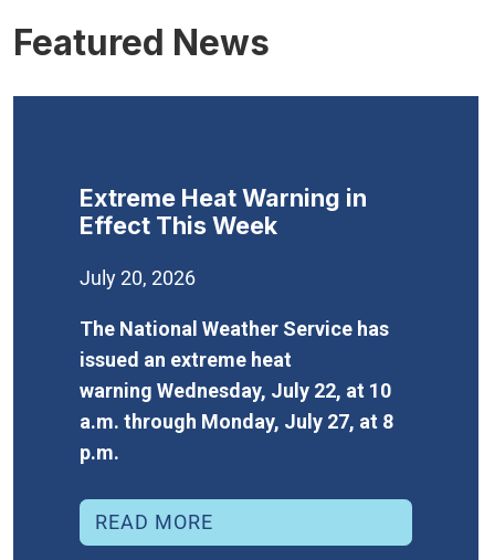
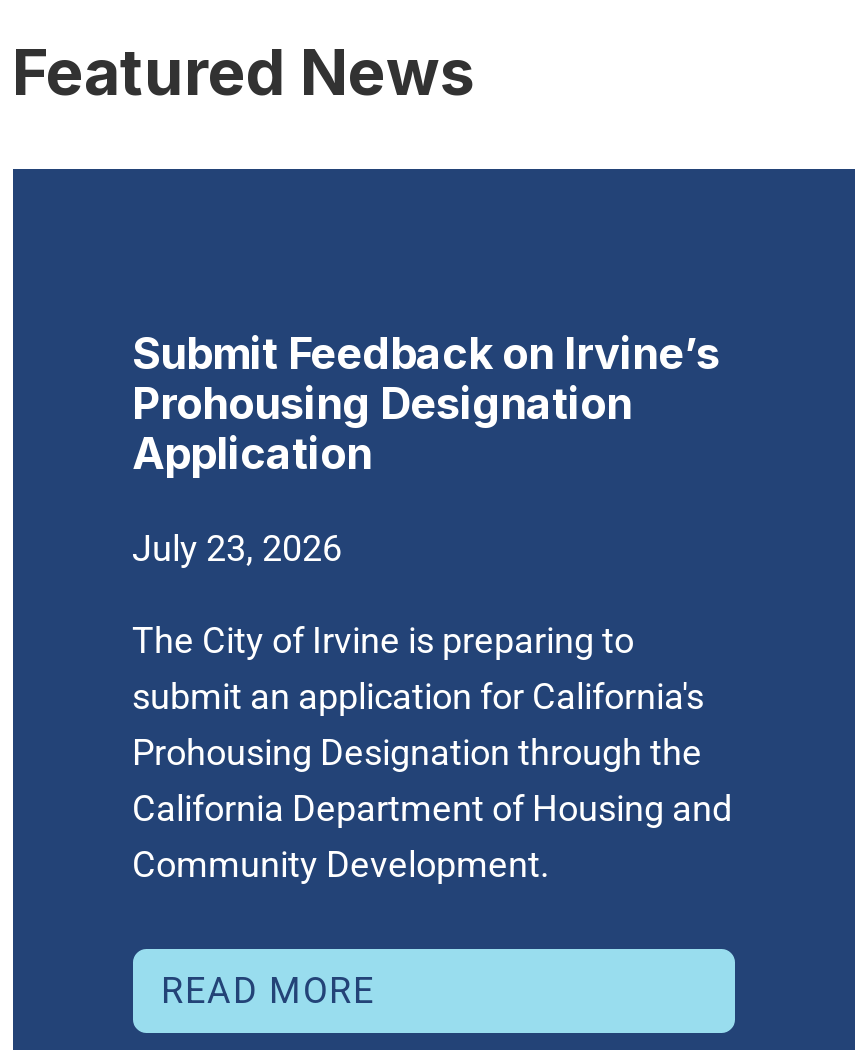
[79,184,366,240] Extreme Heat Warning in | Effect This Week -> [132,327,720,479] Submit Feedback on Irvine’s | Prohousing Designation | Application
[79,266,195,289] July 20, 2026 -> [132,526,342,568] July 23, 2026
[79,316,393,463] The National Weather Service has | issued an extreme heat | warning Wednesday, July 22, at 10 | a.m. through Monday, July 27, at 8 | p.m. -> [132,618,732,884] The City of Irvine is preparing to | submit an application for California's | Prohousing Designation through the | California Department of Housing and | Community Development.

